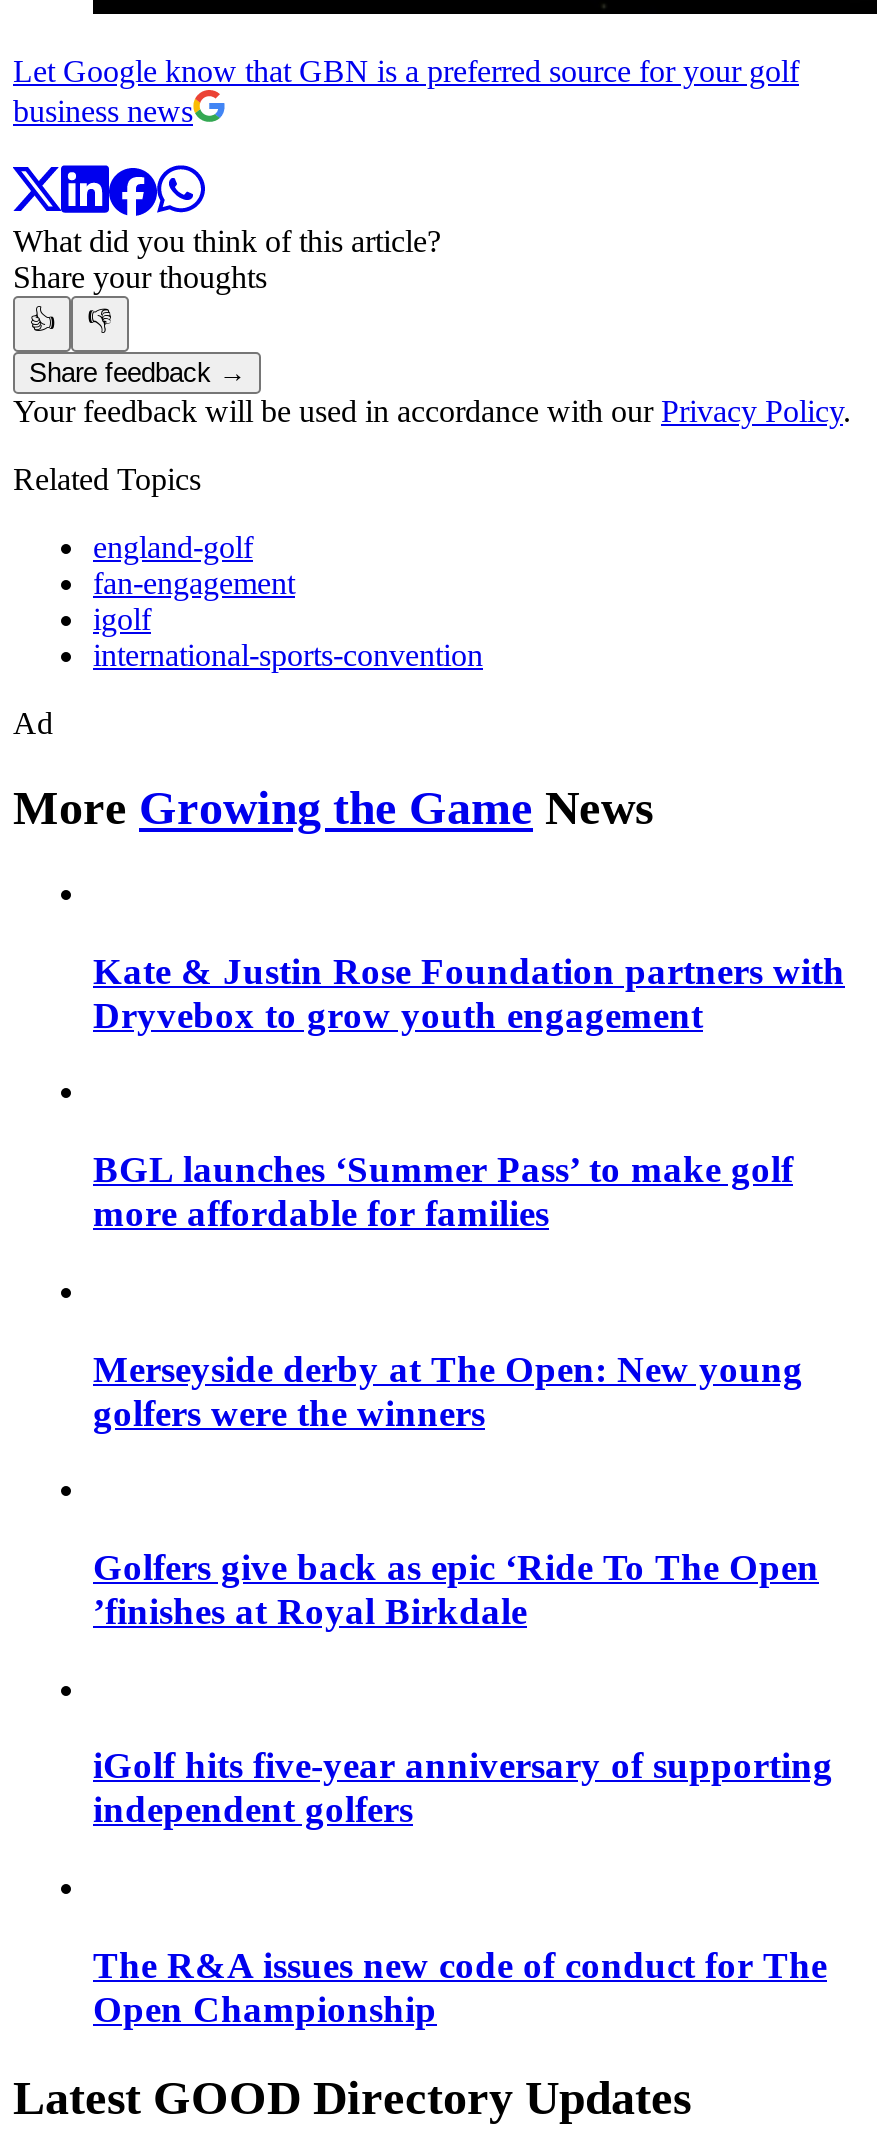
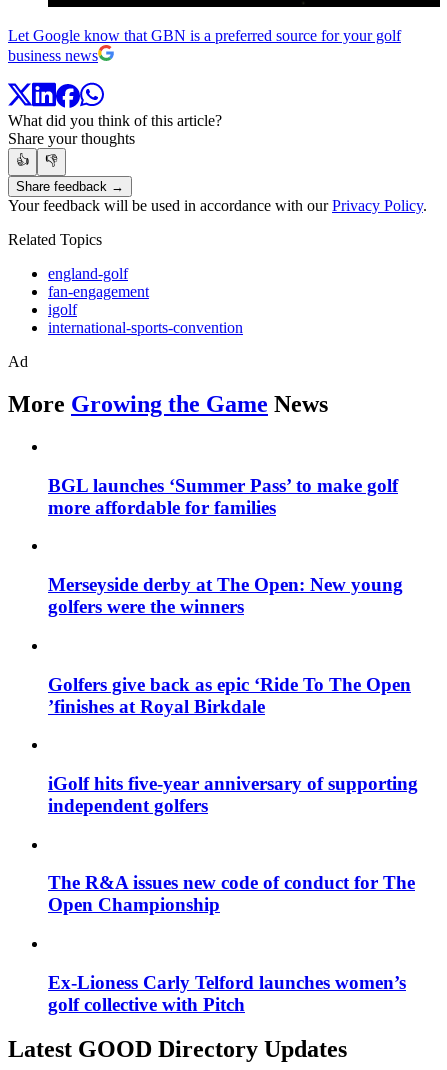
[93,949,845,1035] Kate & Justin Rose Foundation partners with | Dryvebox to grow youth engagement -> none
moved [93,1148,833,2030] -> [48,475,418,915]: BGL launches ‘Summer Pass’ to make golf | more affordable for families | Merseyside derby at The Open: New young | ... | The R&A issues new code of conduct for The | Open Championship
none -> [48,972,406,1015] Ex-Lioness Carly Telford launches women’s | golf collective with Pitch

